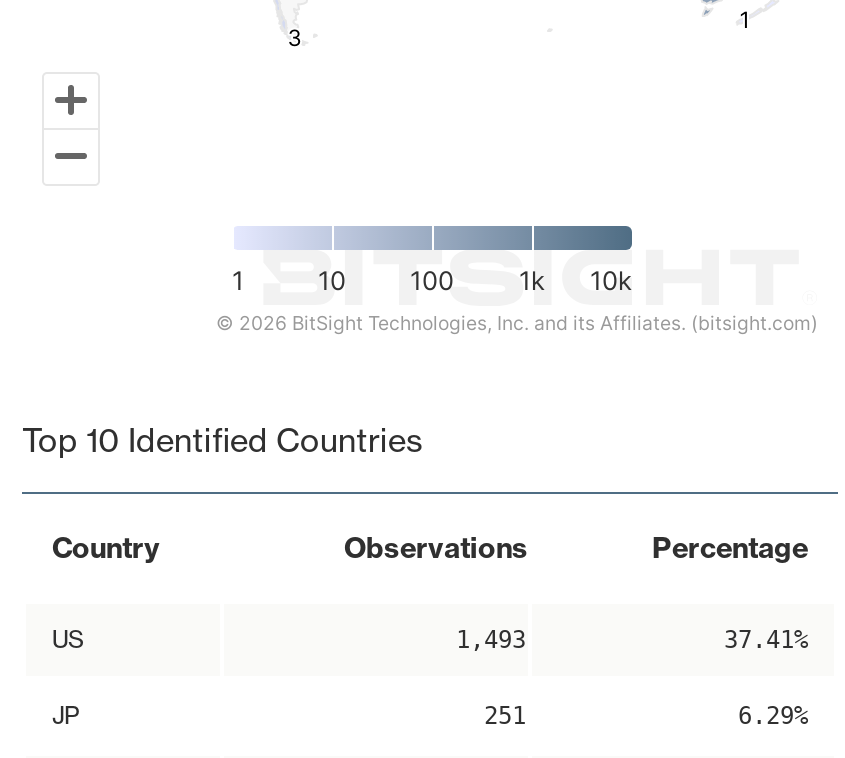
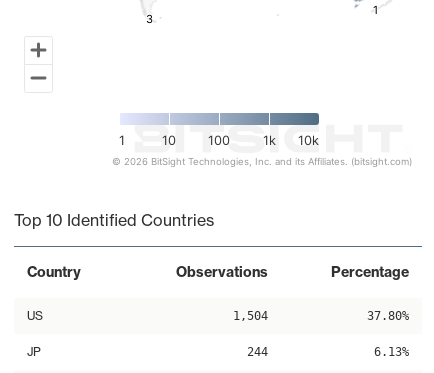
[456,626,526,654] 1,493 -> [233,309,268,323] 1,504
[724,626,808,654] 37.41% -> [367,309,409,323] 37.80%
[484,702,526,730] 251 -> [247,345,268,359] 244
[738,702,808,730] 6.29% -> [374,345,409,359] 6.13%

